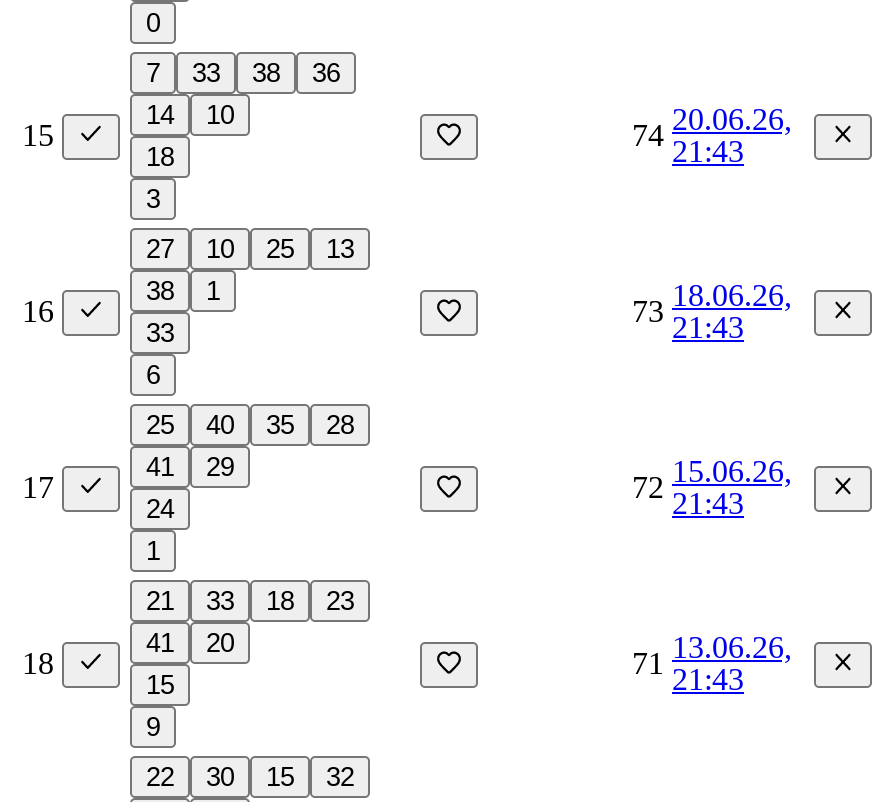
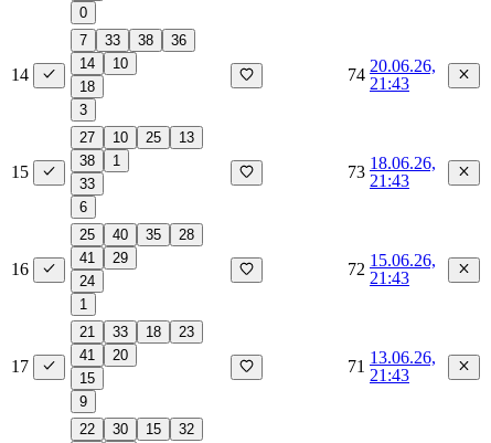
[22,118,54,152] 15 -> [11,65,29,84] 14
[22,294,54,328] 16 -> [11,163,29,181] 15
[22,470,54,504] 17 -> [11,260,29,279] 16
[22,646,54,680] 18 -> [11,357,29,376] 17

